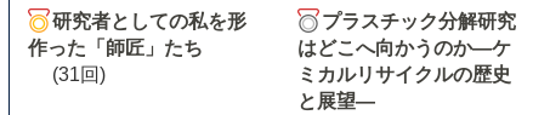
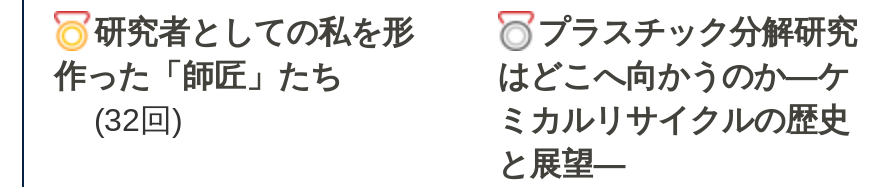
[52,64,106,85] (31回) -> [94,103,182,137] (32回)

